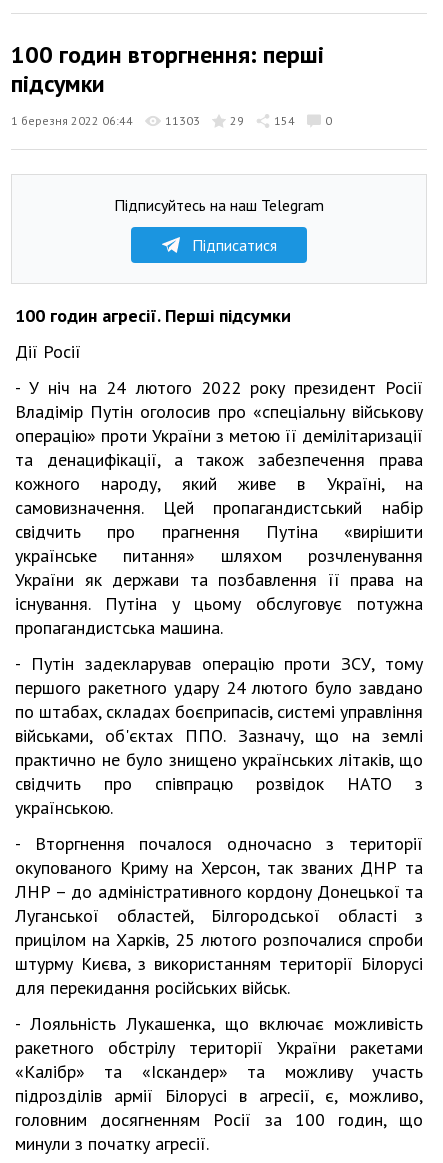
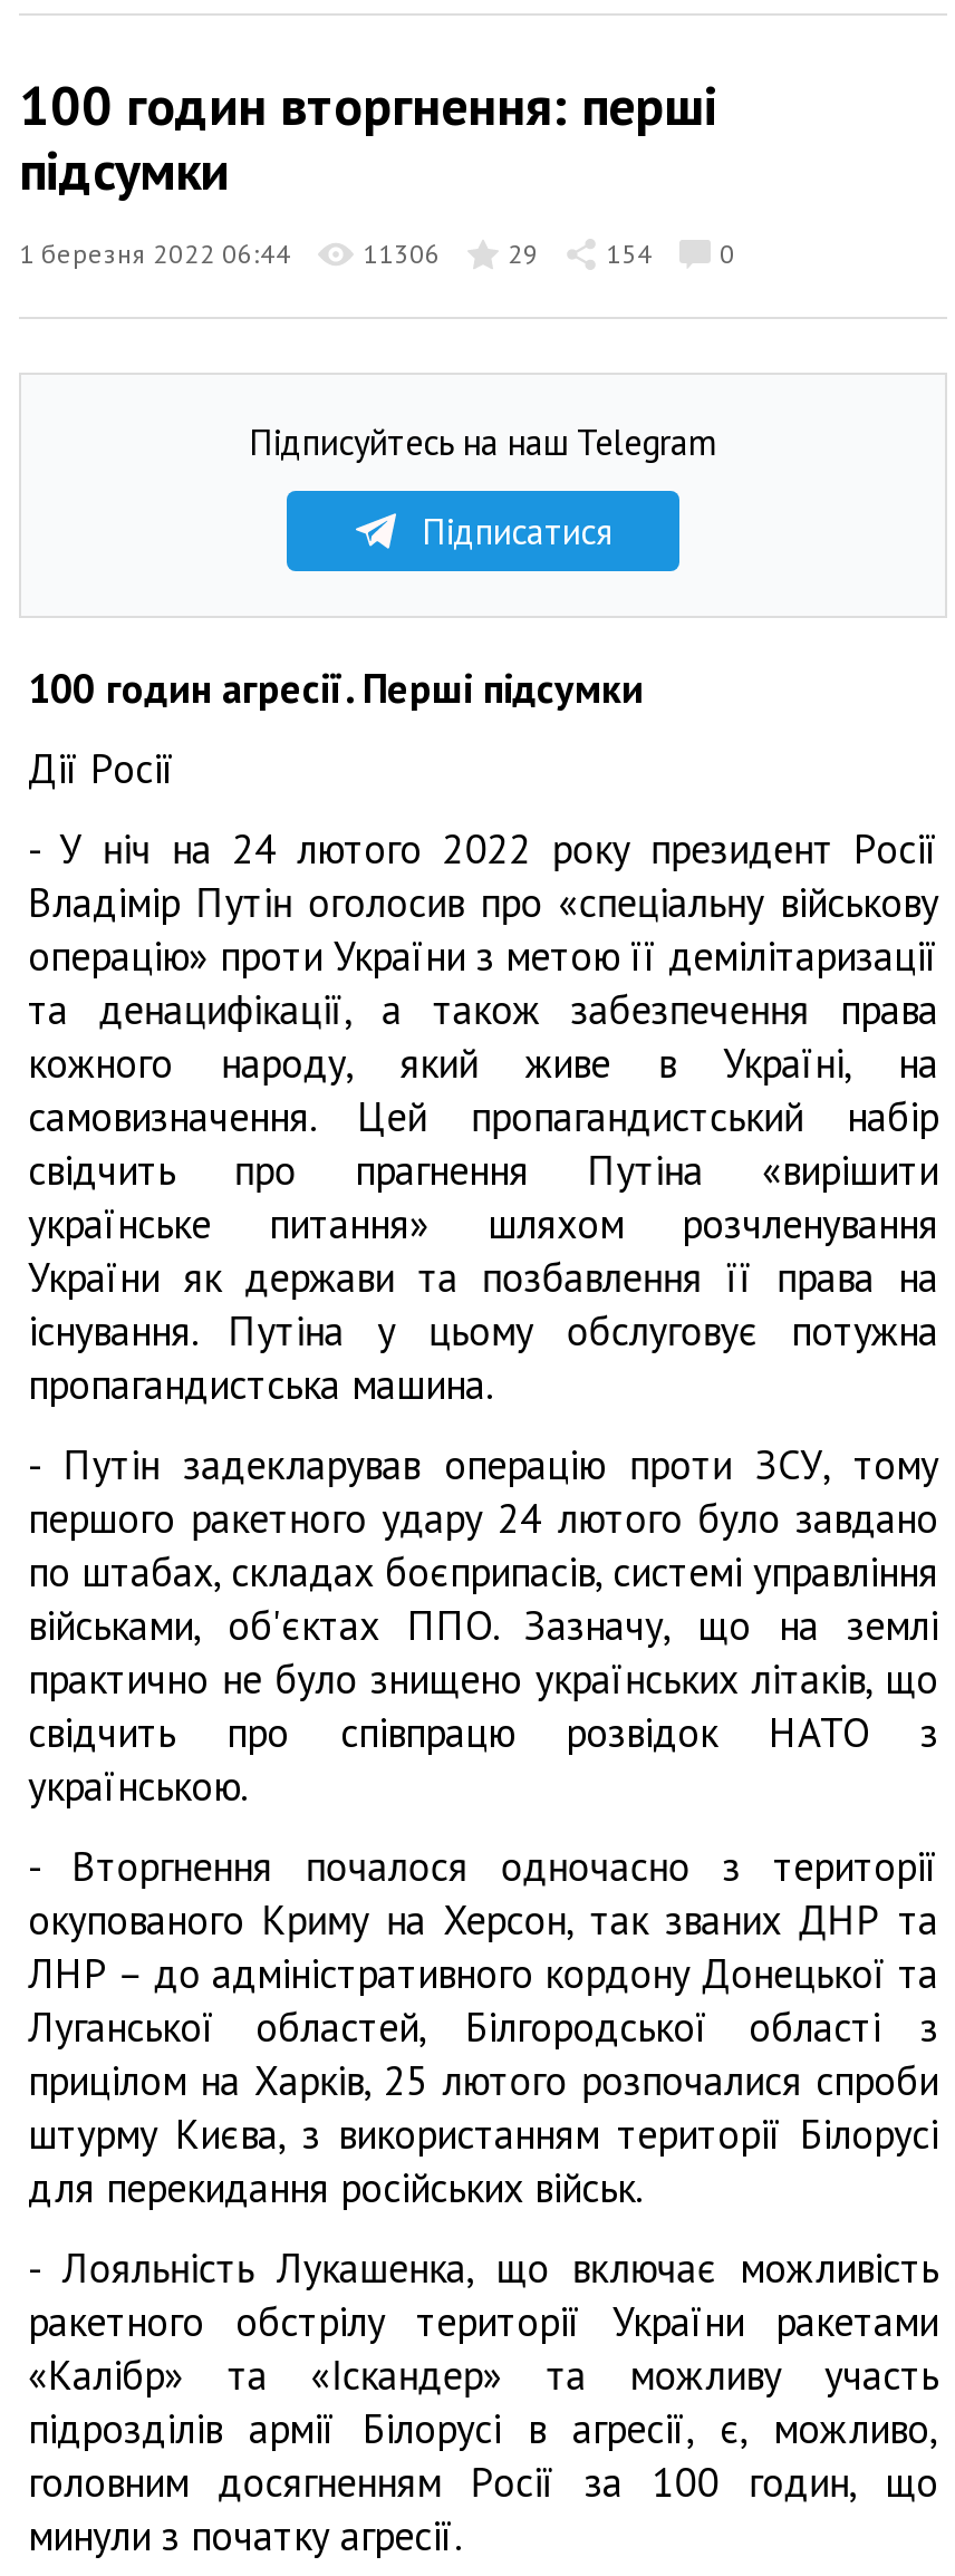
[165,113,332,128] 11303 29 154 0 -> [363,237,735,270] 11306 29 154 0

